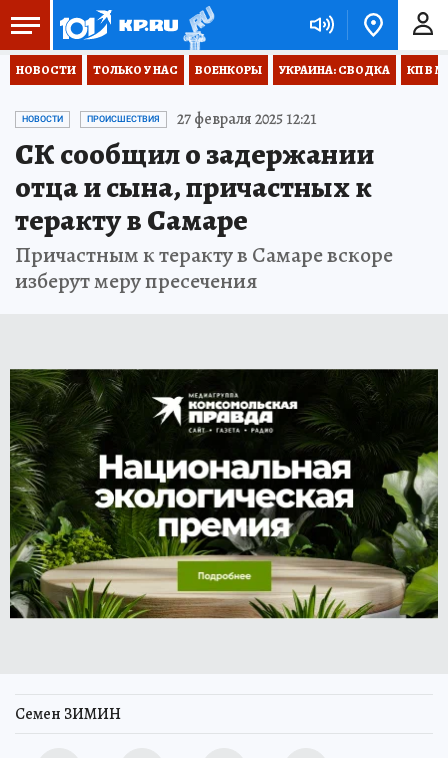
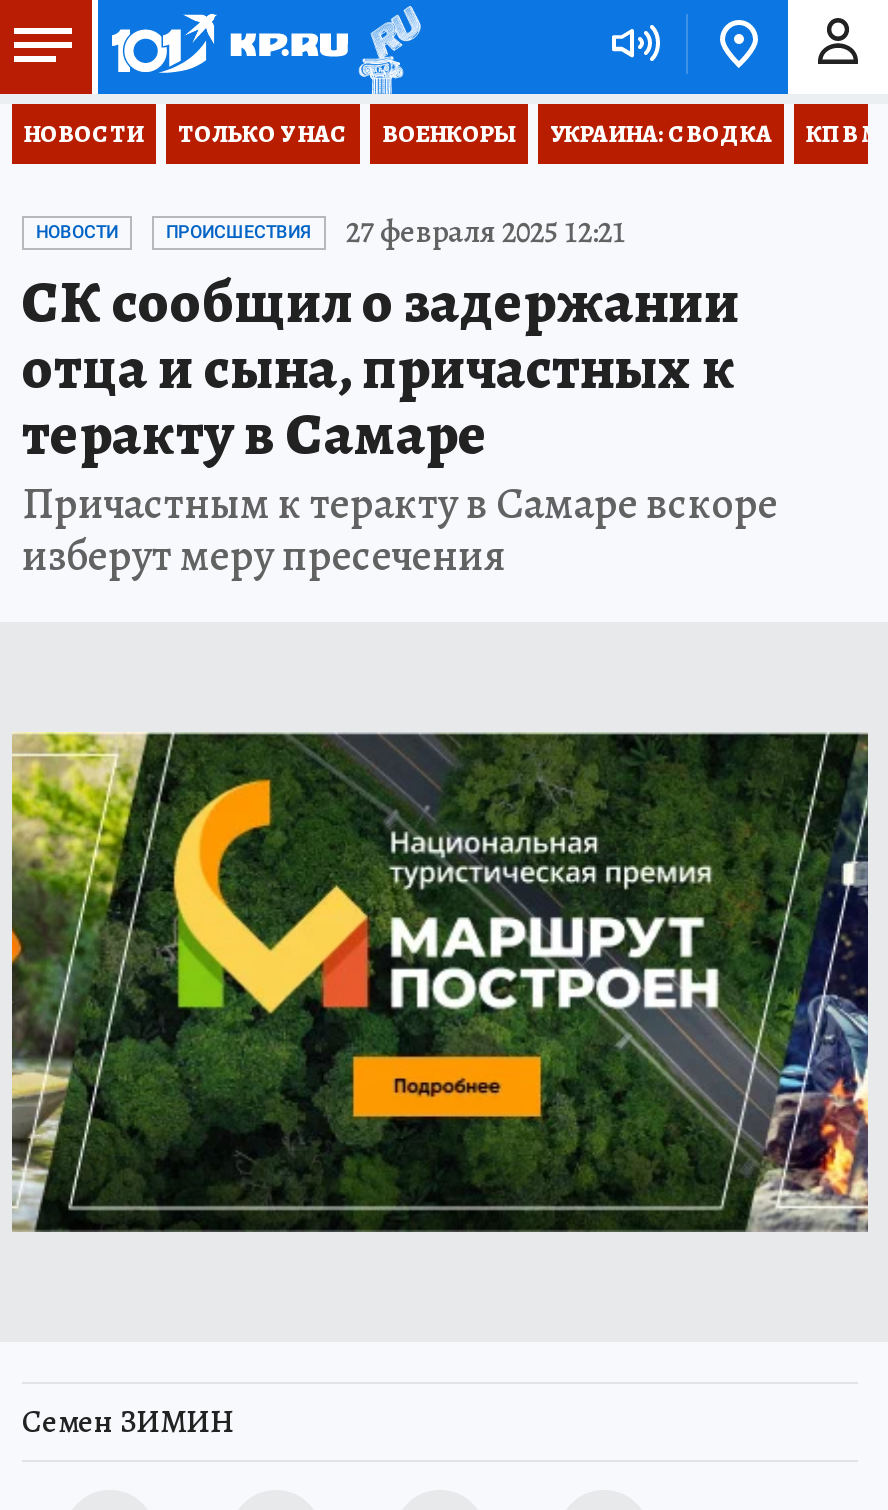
[9,368,439,619] [image] -> [10,732,870,1234] [image]

